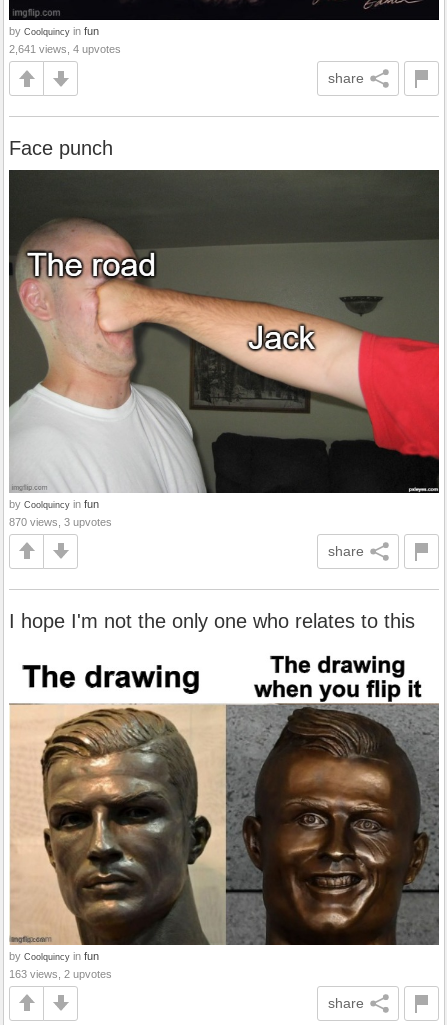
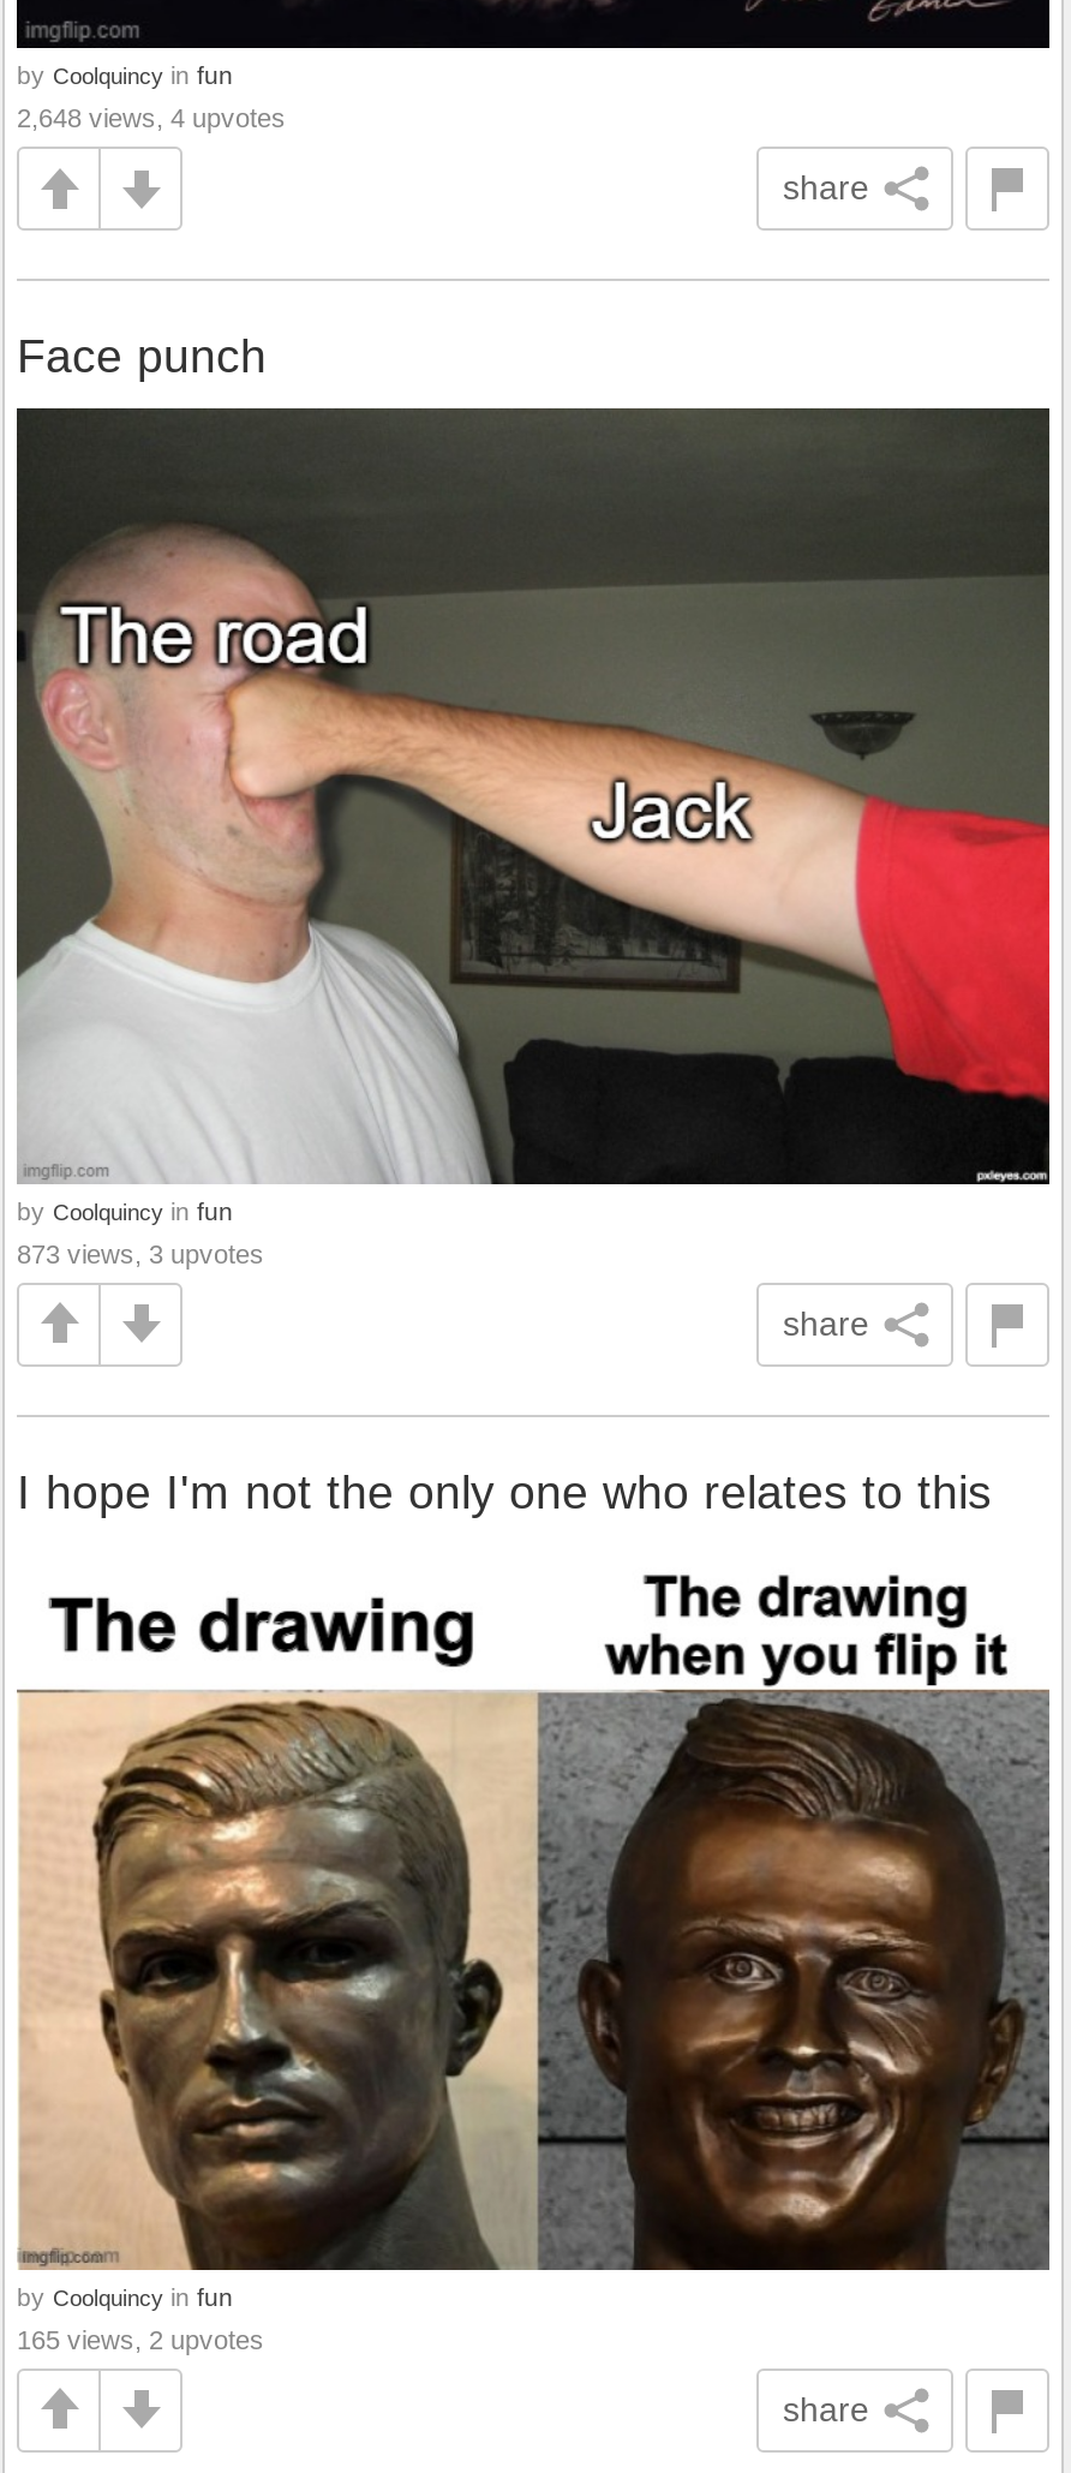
[9,43,121,55] 2,641 views, 4 upvotes -> [17,104,286,133] 2,648 views, 4 upvotes
[9,516,112,528] 870 views, 3 upvotes -> [17,1239,264,1268] 873 views, 3 upvotes
[9,968,112,980] 163 views, 2 upvotes -> [17,2325,264,2354] 165 views, 2 upvotes

